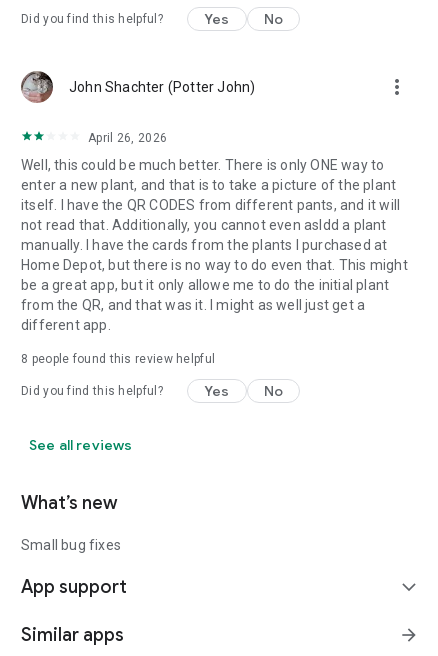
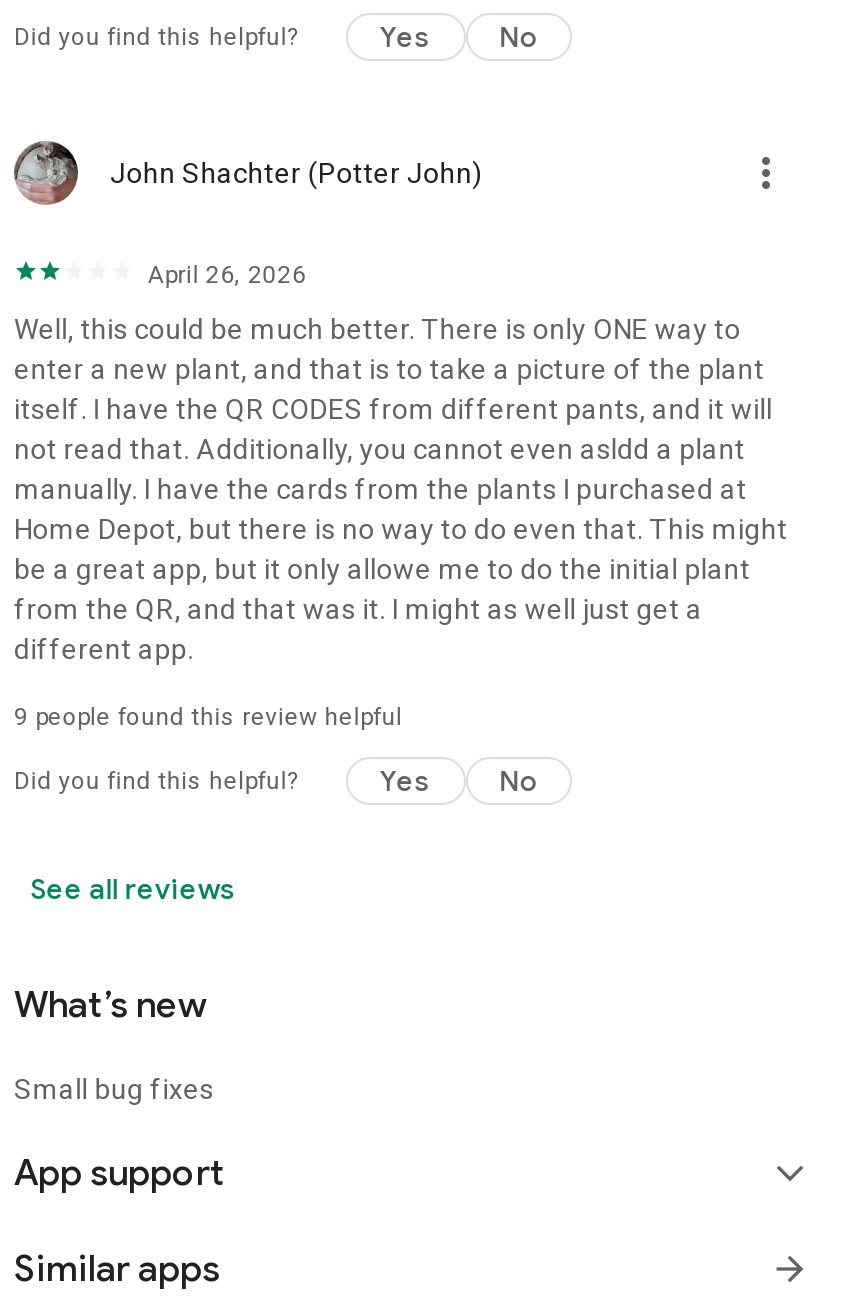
[21,352,215,366] 8 people found this review helpful -> [14,703,402,731] 9 people found this review helpful

